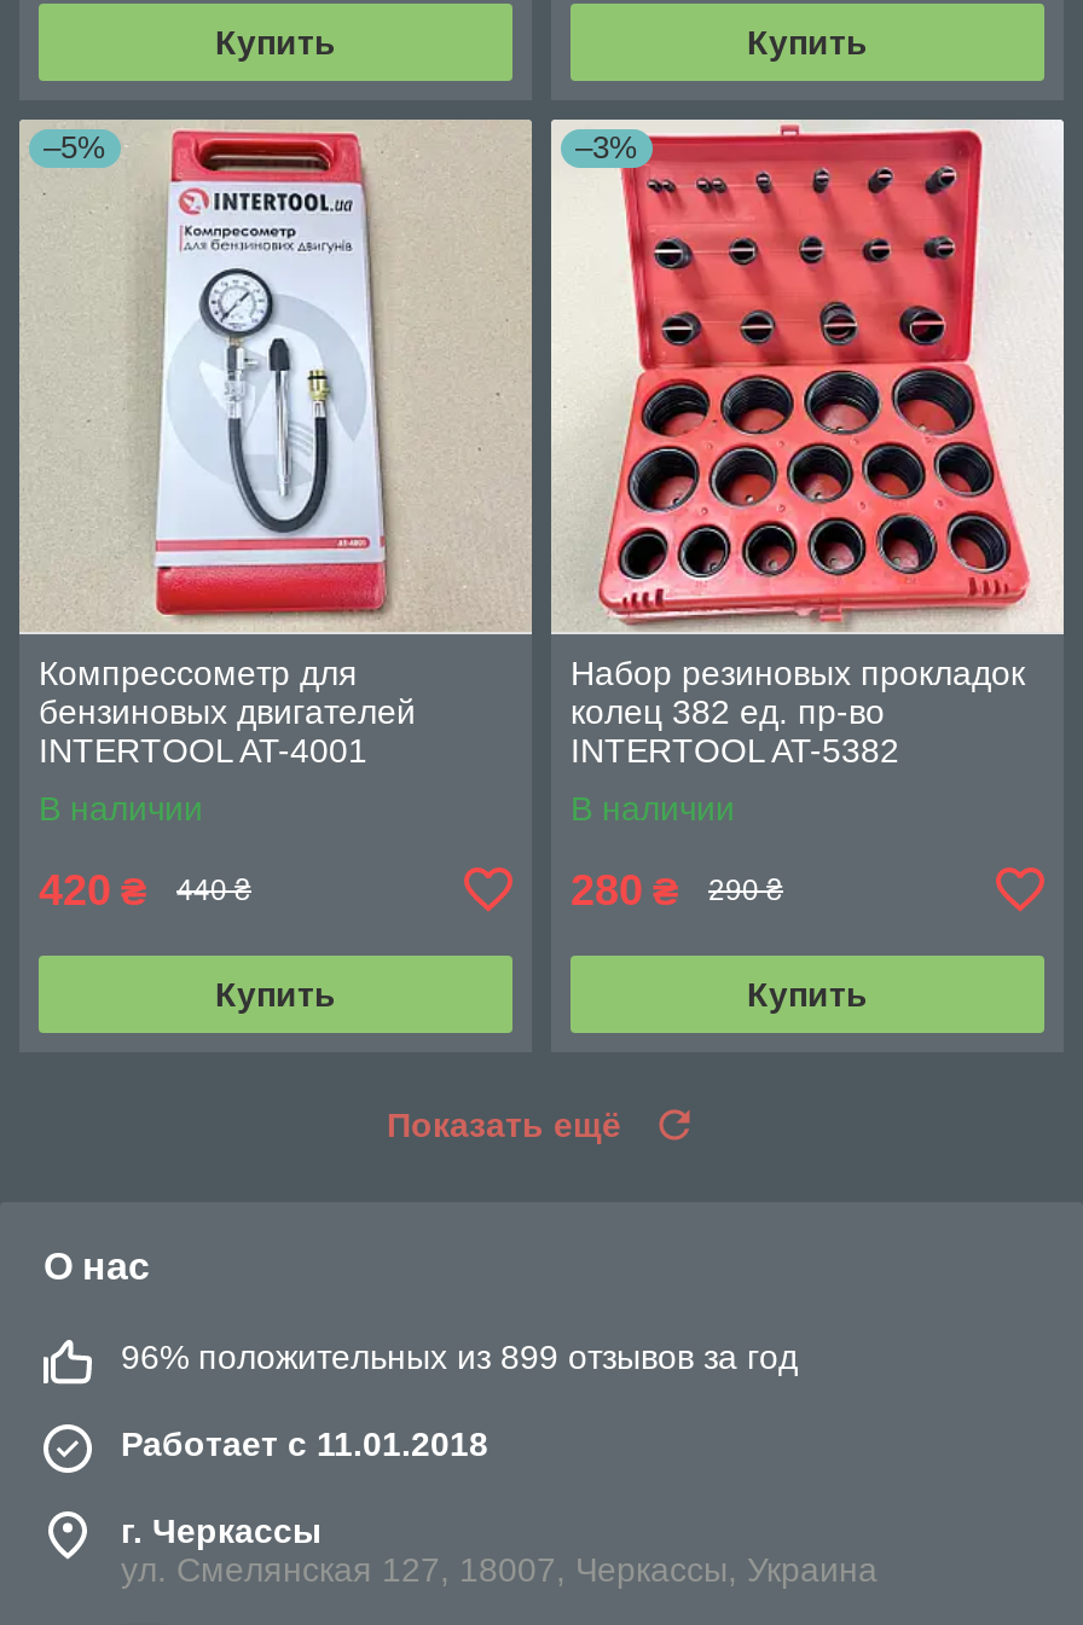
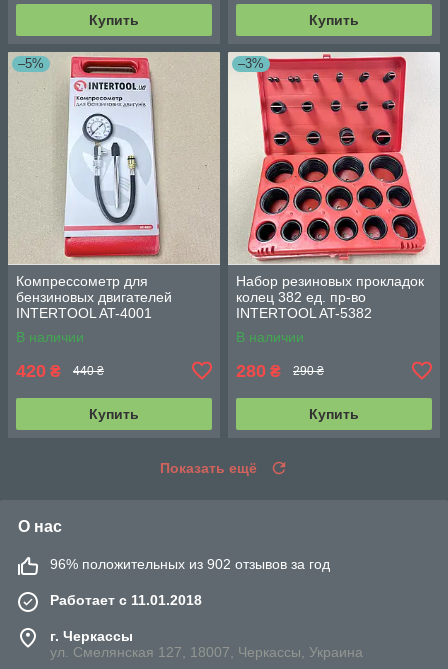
[121,1337,798,1376] 96% положительных из 899 отзывов за год -> [50,556,330,572] 96% положительных из 902 отзывов за год

